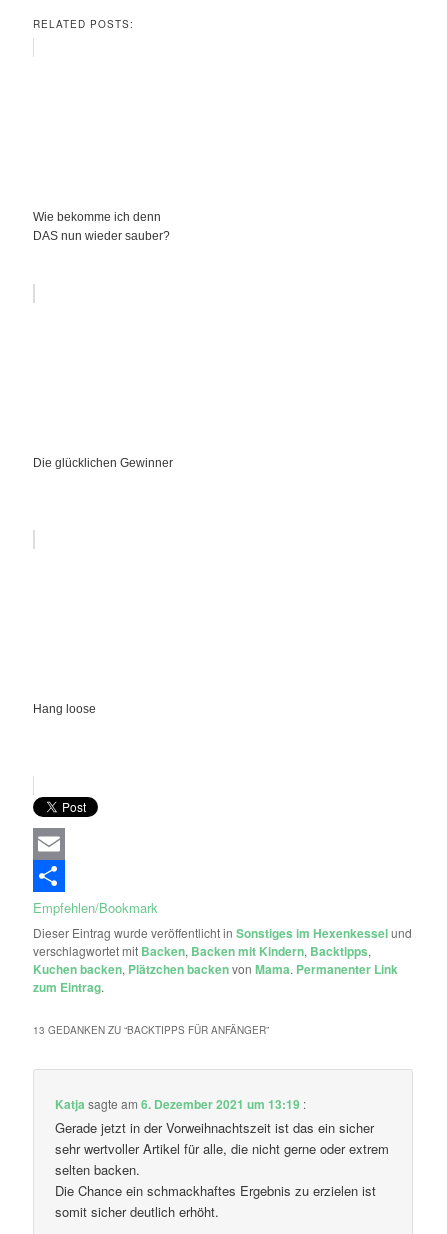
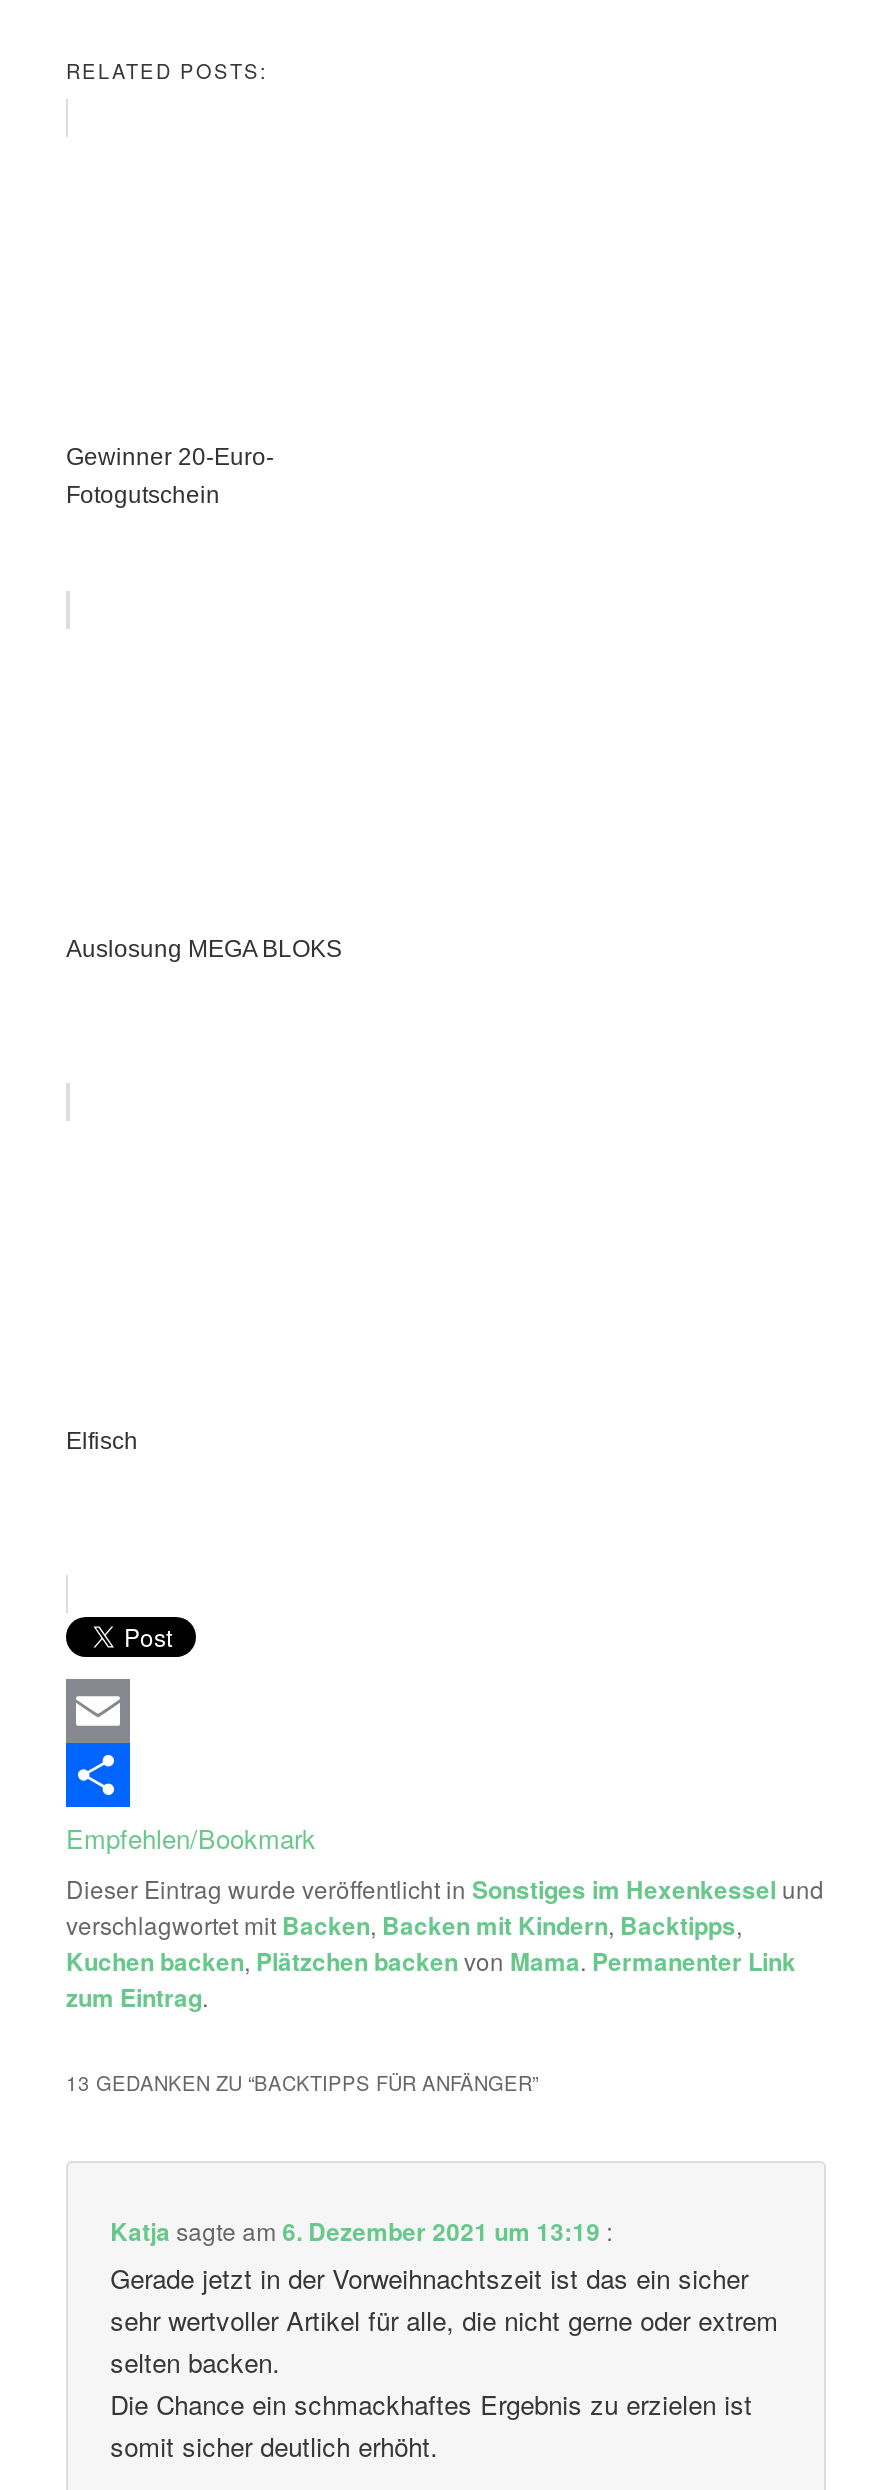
[33,210,170,243] Wie bekomme ich denn | DAS nun wieder sauber? -> [66,443,274,509] Gewinner 20-Euro- | Fotogutschein
[33,456,173,470] Die glücklichen Gewinner -> [66,935,342,963] Auslosung MEGA BLOKS
[33,702,96,716] Hang loose -> [66,1427,138,1455] Elfisch

